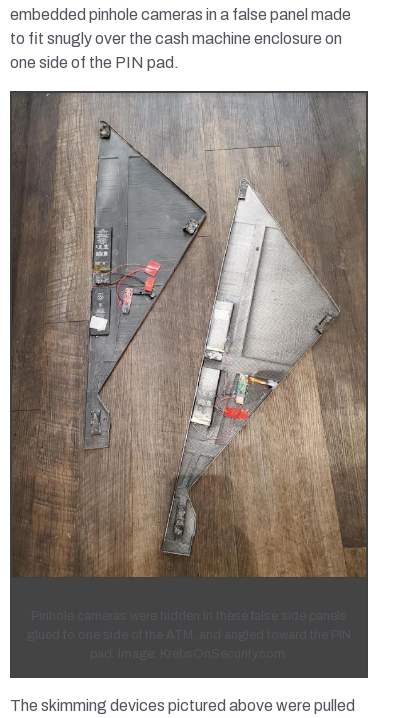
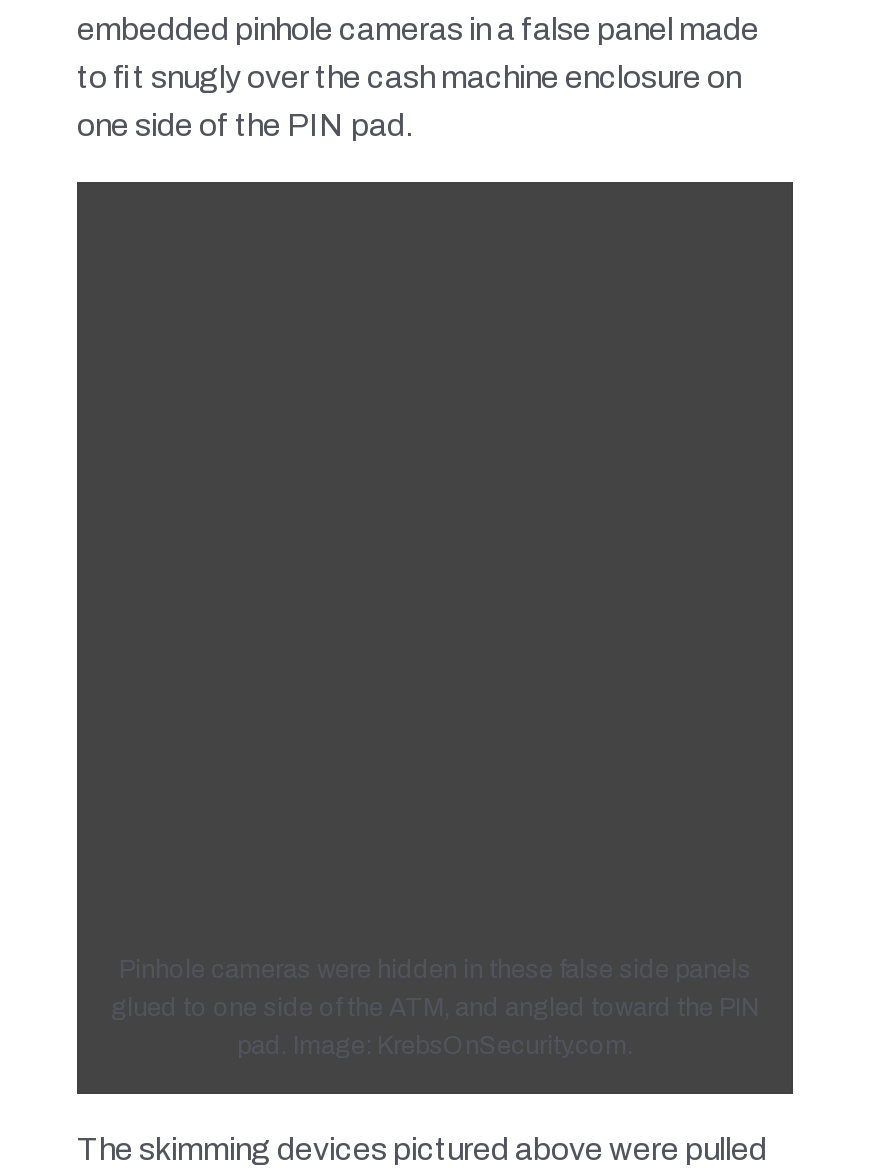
[13,93,367,577] [image] -> none

